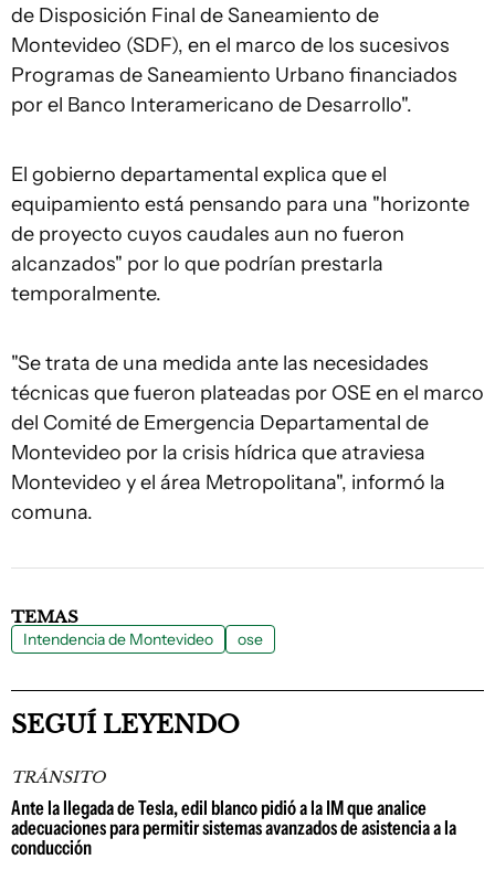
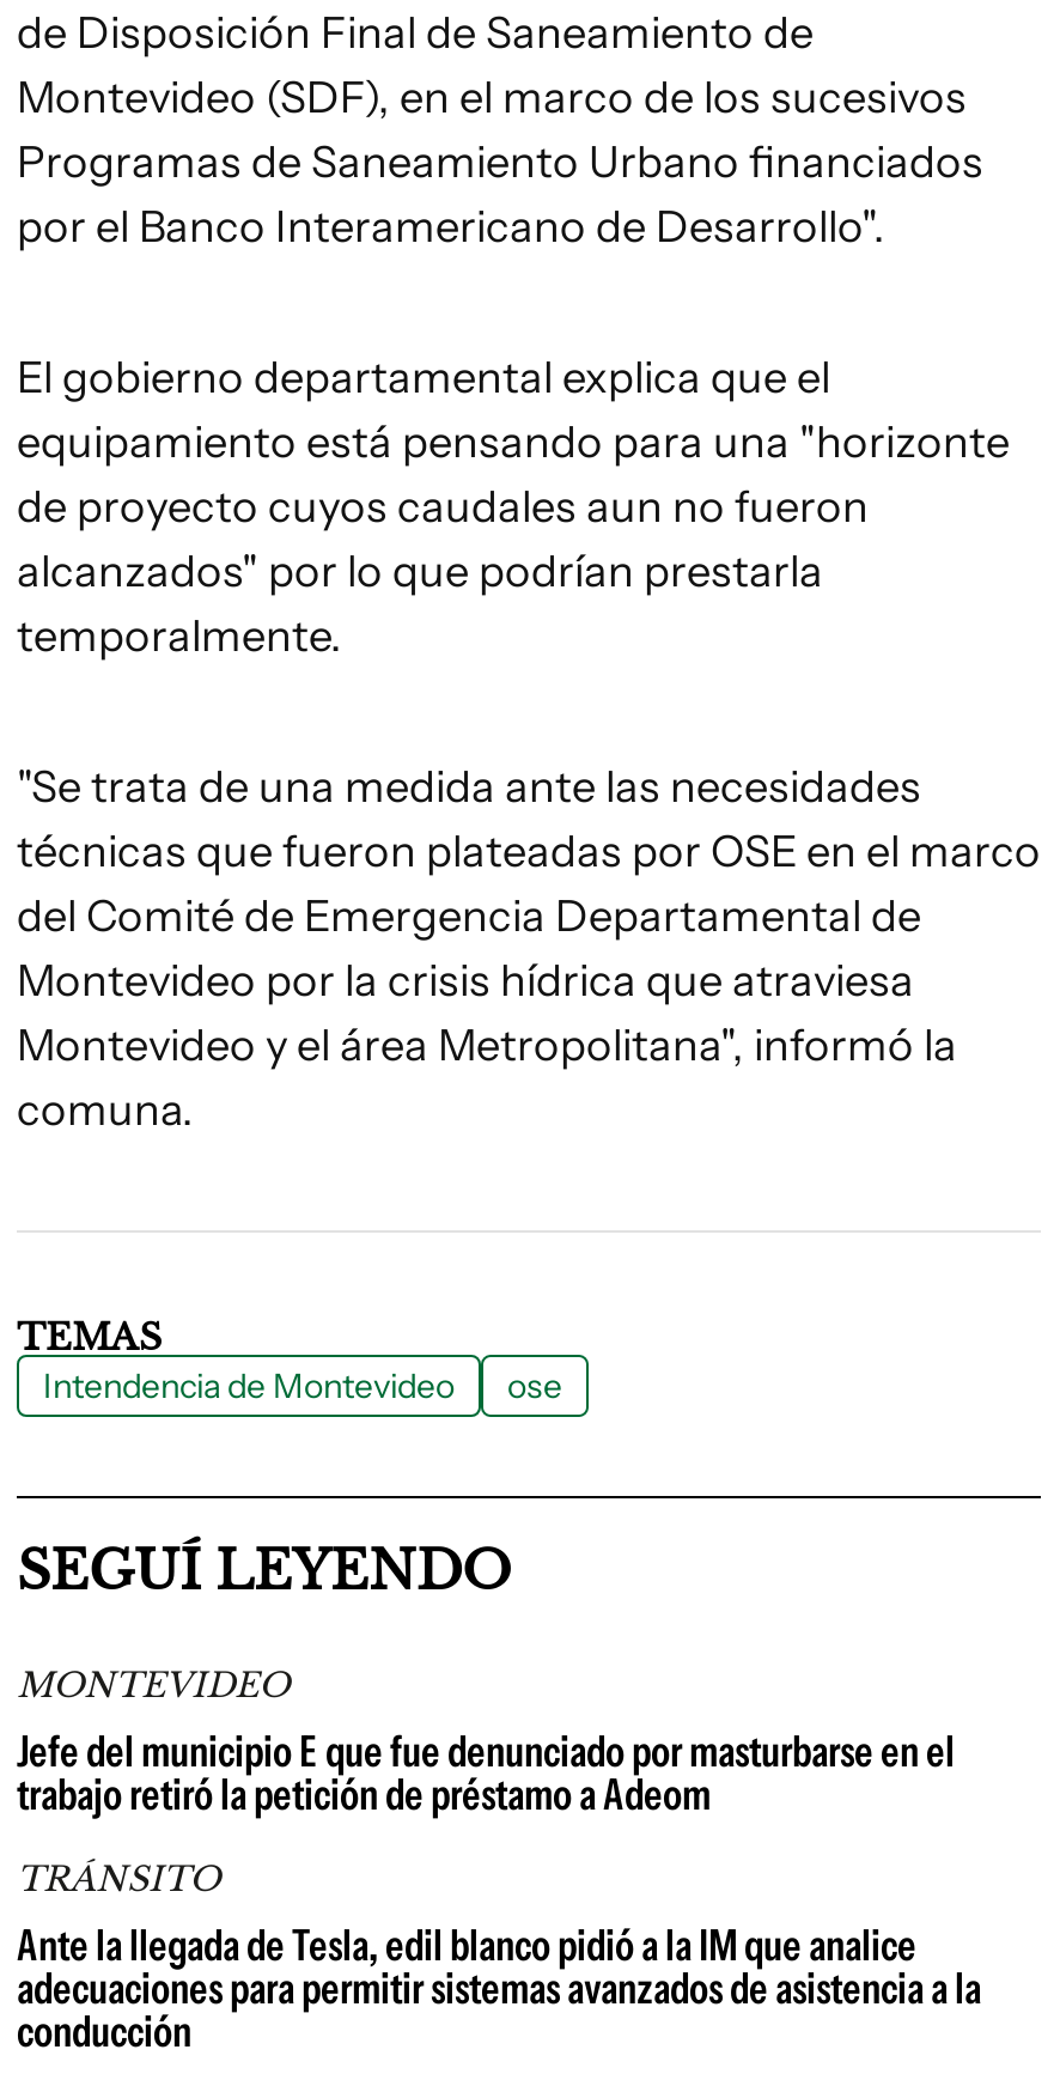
none -> [17,1664,955,1822] MONTEVIDEO | Jefe del municipio E que fue denunciado por masturbarse en el | trabajo retiró la petición de préstamo a Adeom

